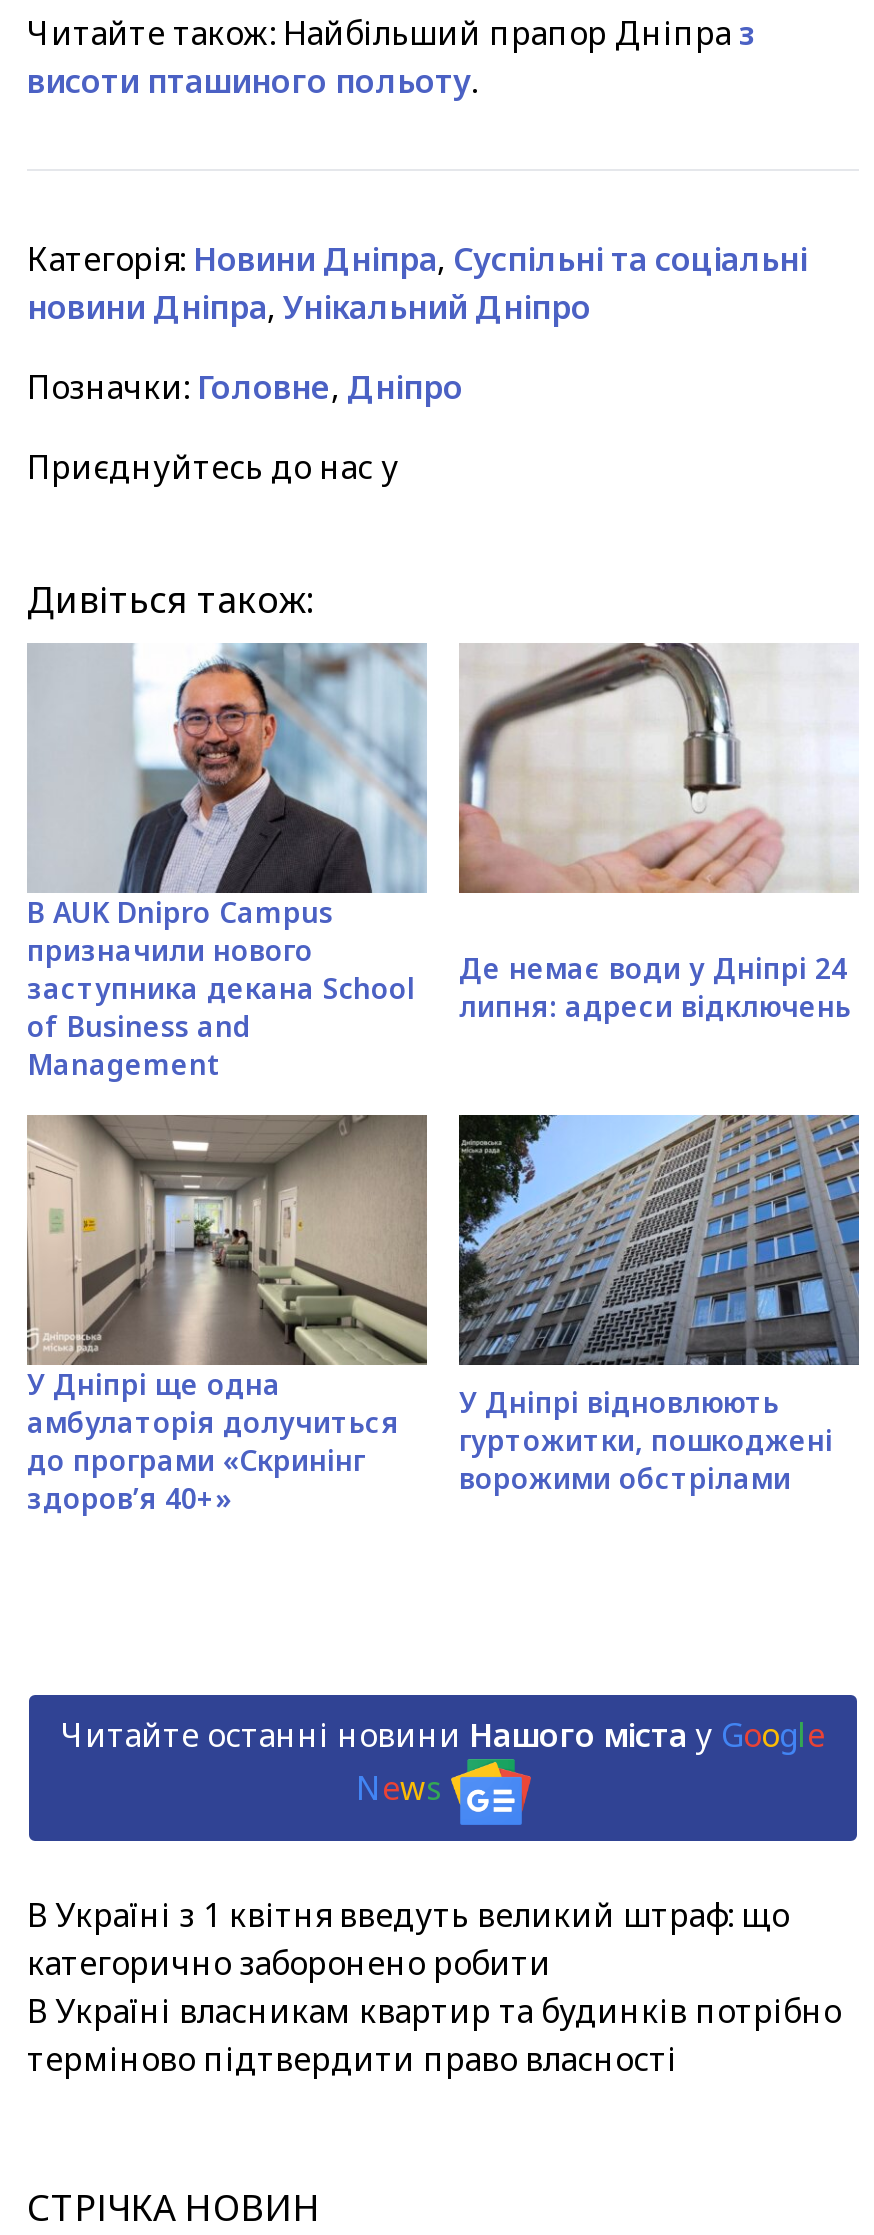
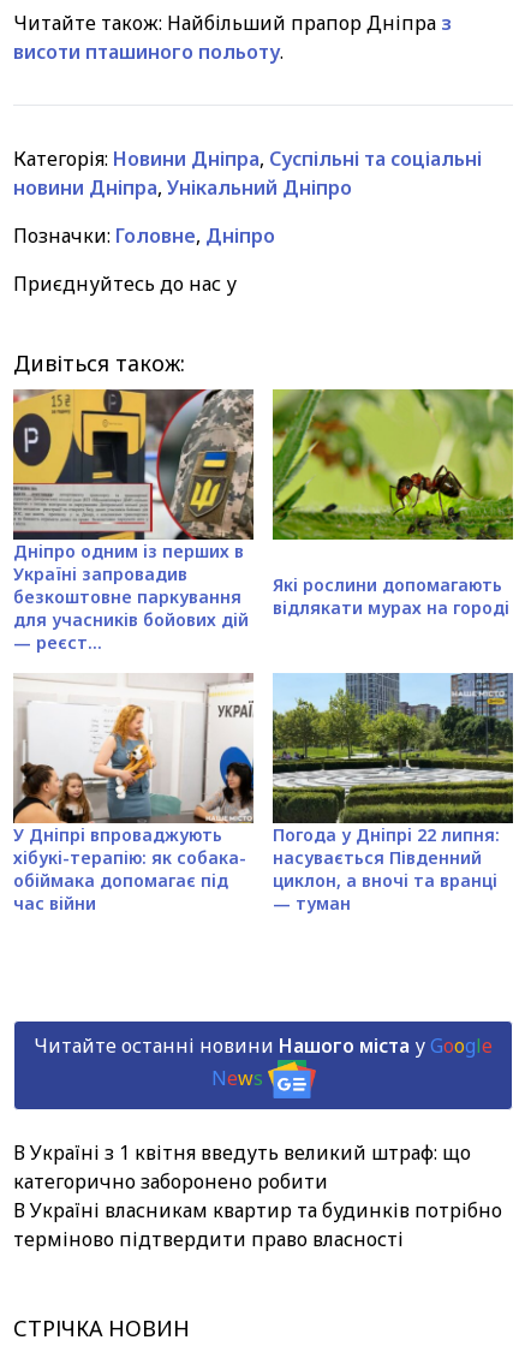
[27,641,427,1082] [image] | В AUK Dnipro Campus | призначили нового | заступника декана School | of Business and | Management -> [12,388,255,653] [image] | Дніпро одним із перших в | Україні запровадив | безкоштовне паркування | для учасників бойових дій | — реєст...
[457,641,859,1025] [image] | Де немає води у Дніпрі 24 | липня: адреси відключень -> [272,388,514,619] [image] | Які рослини допомагають | відлякати мурах на городі
[27,1113,429,1517] [image] | У Дніпрі ще одна | амбулаторія долучиться | до програми «Скринінг | здоров’я 40+» -> [13,673,255,914] [image] | У Дніпрі впроваджують | хібукі-терапію: як собака- | обіймака допомагає під | час війни
[457,1113,861,1498] [image] | У Дніпрі відновлюють | гуртожитки, пошкоджені | ворожими обстрілами -> [272,672,514,914] [image] | Погода у Дніпрі 22 липня: | насувається Південний | циклон, а вночі та вранці | — туман

